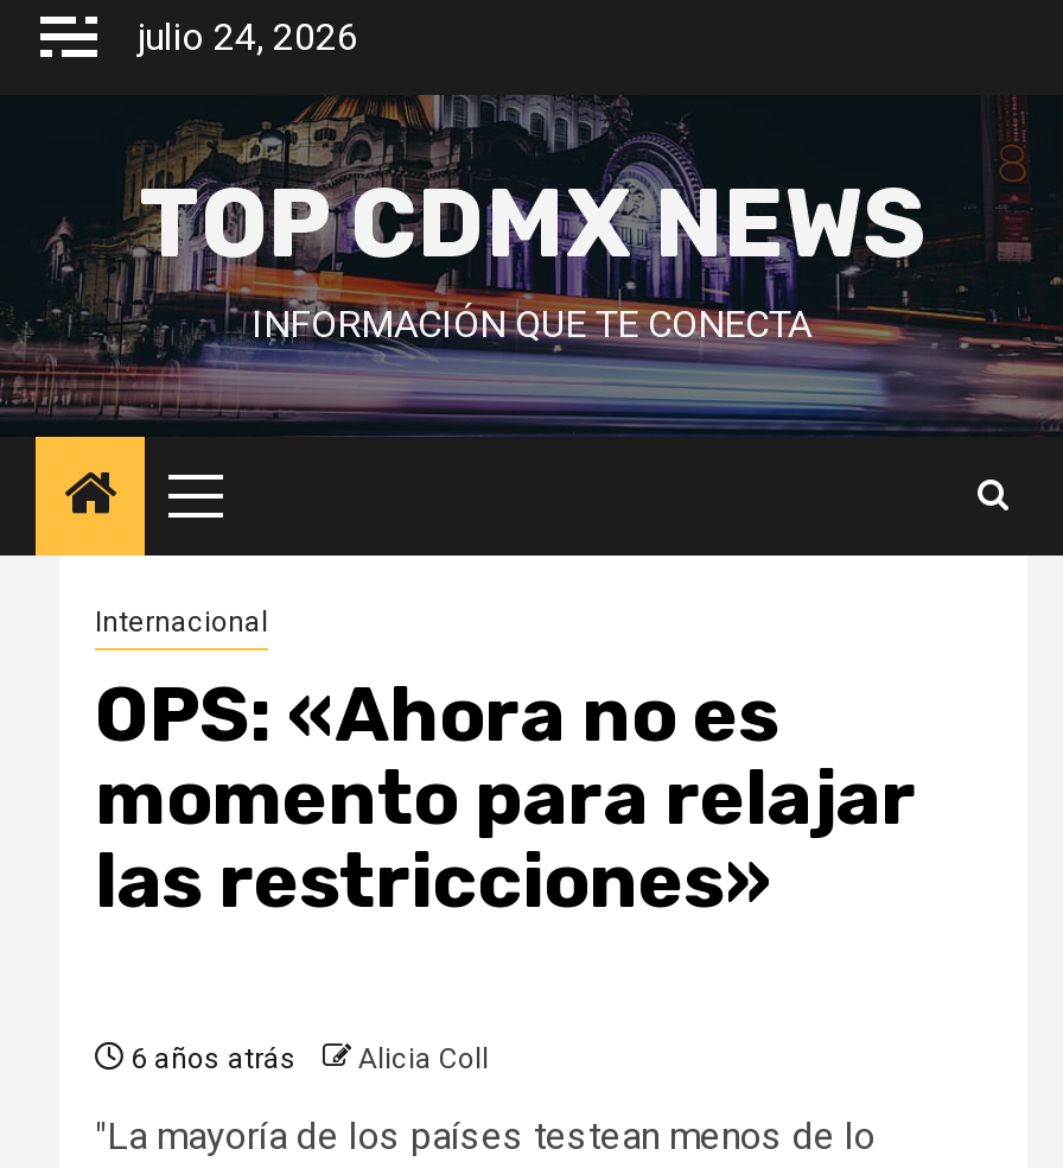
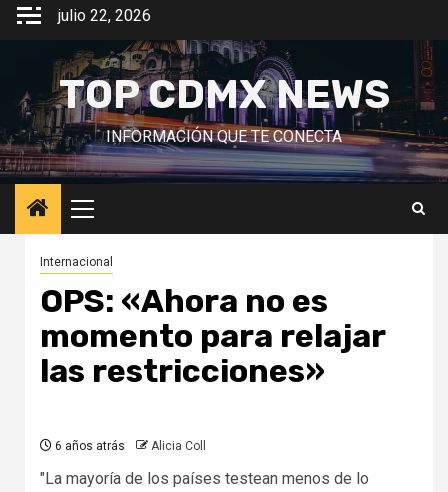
[138,14,358,59] julio 24, 2026 -> [58,6,151,25] julio 22, 2026

